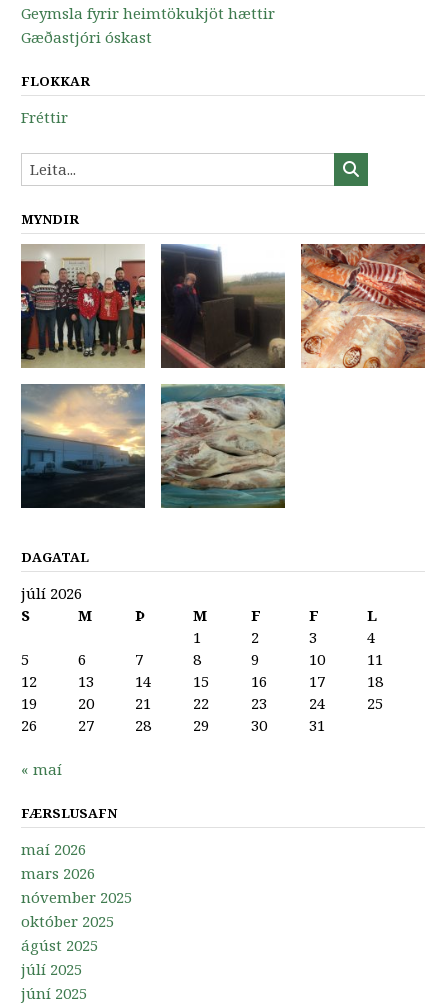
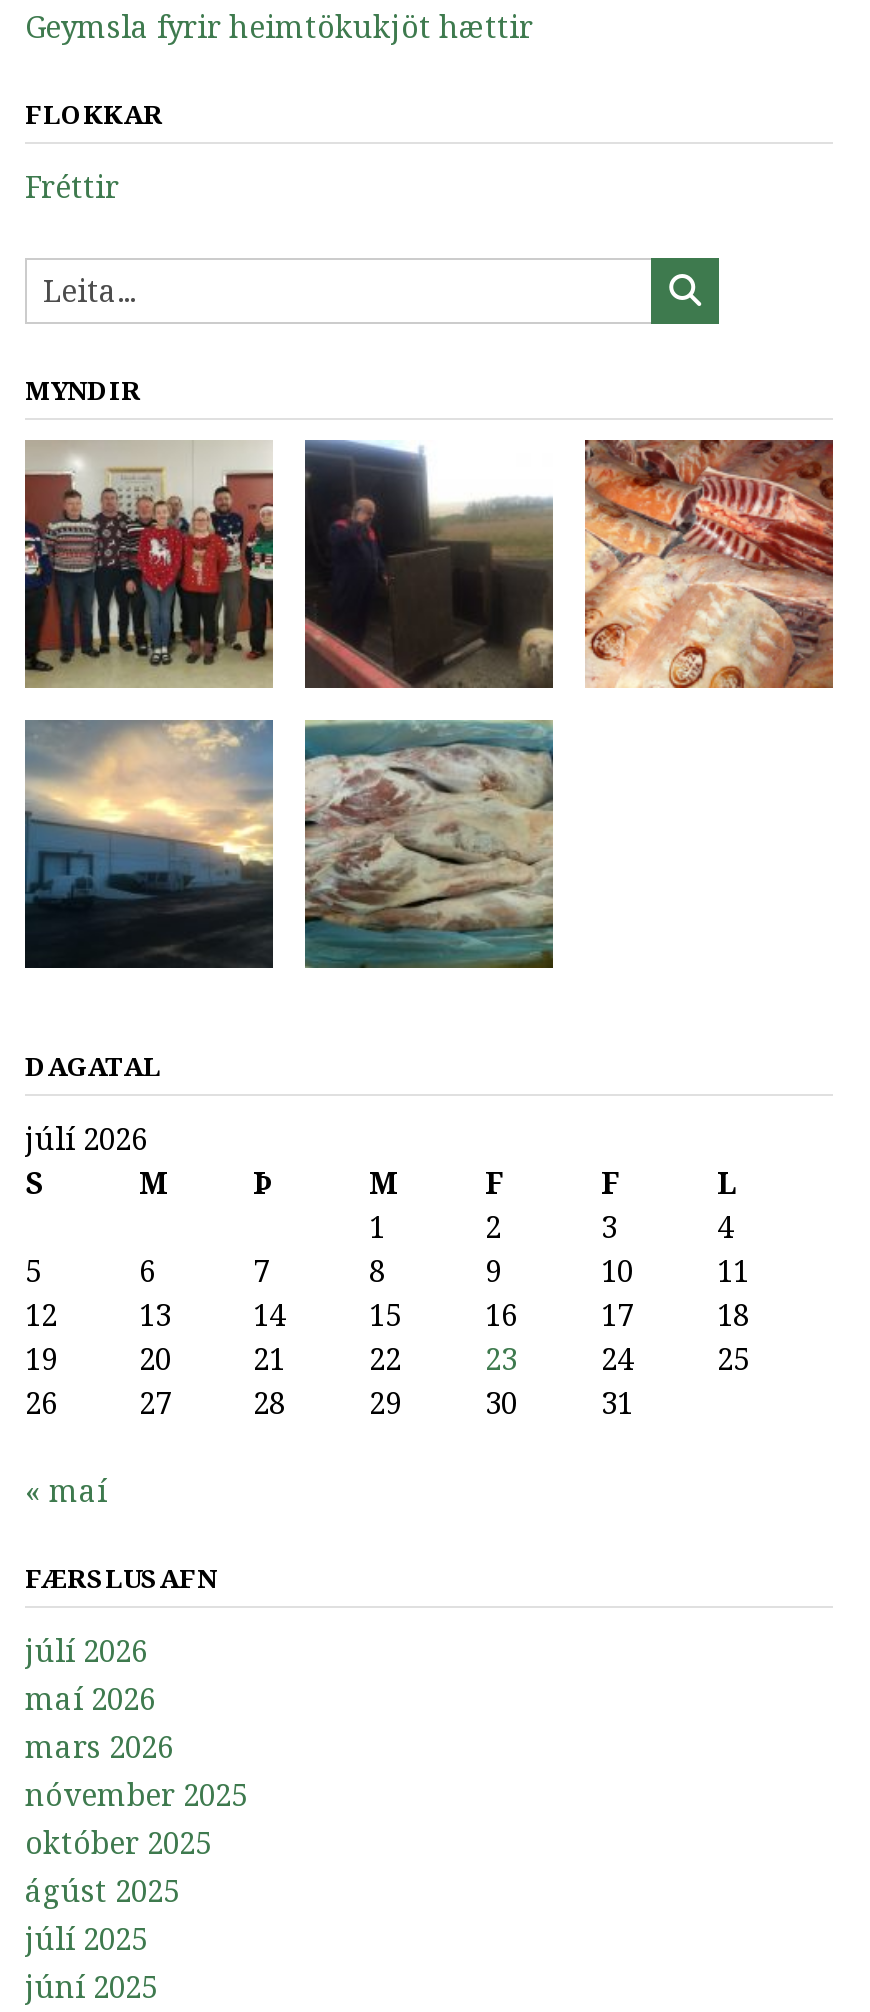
[21,27,152,47] Gæðastjóri óskast -> none
moved [21,72,383,822] -> [25,96,749,1597]: [image] | FLOKKAR | Fréttir | ... | « maí | FÆRSLUSAFN
none -> [25,1631,147,1671] júlí 2026

